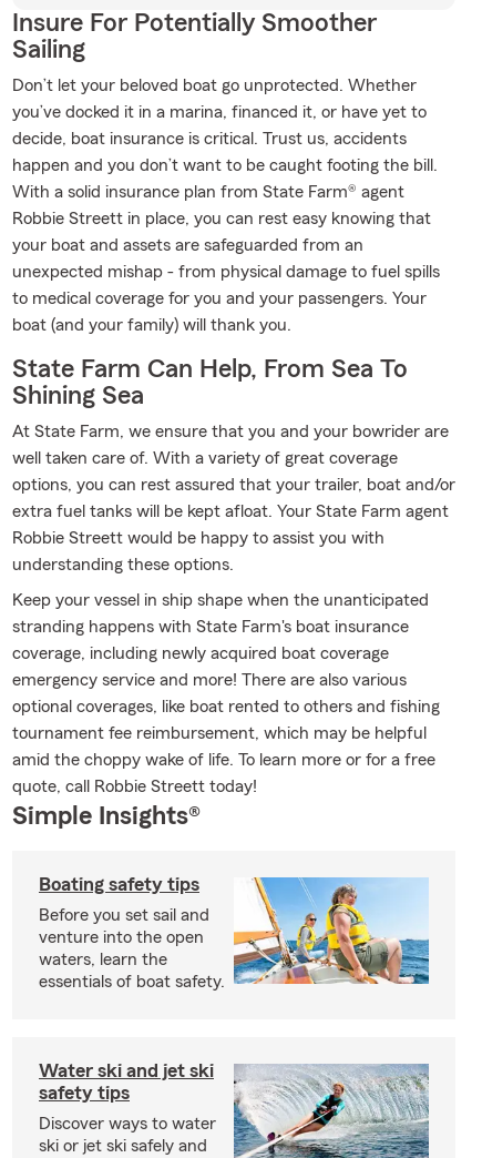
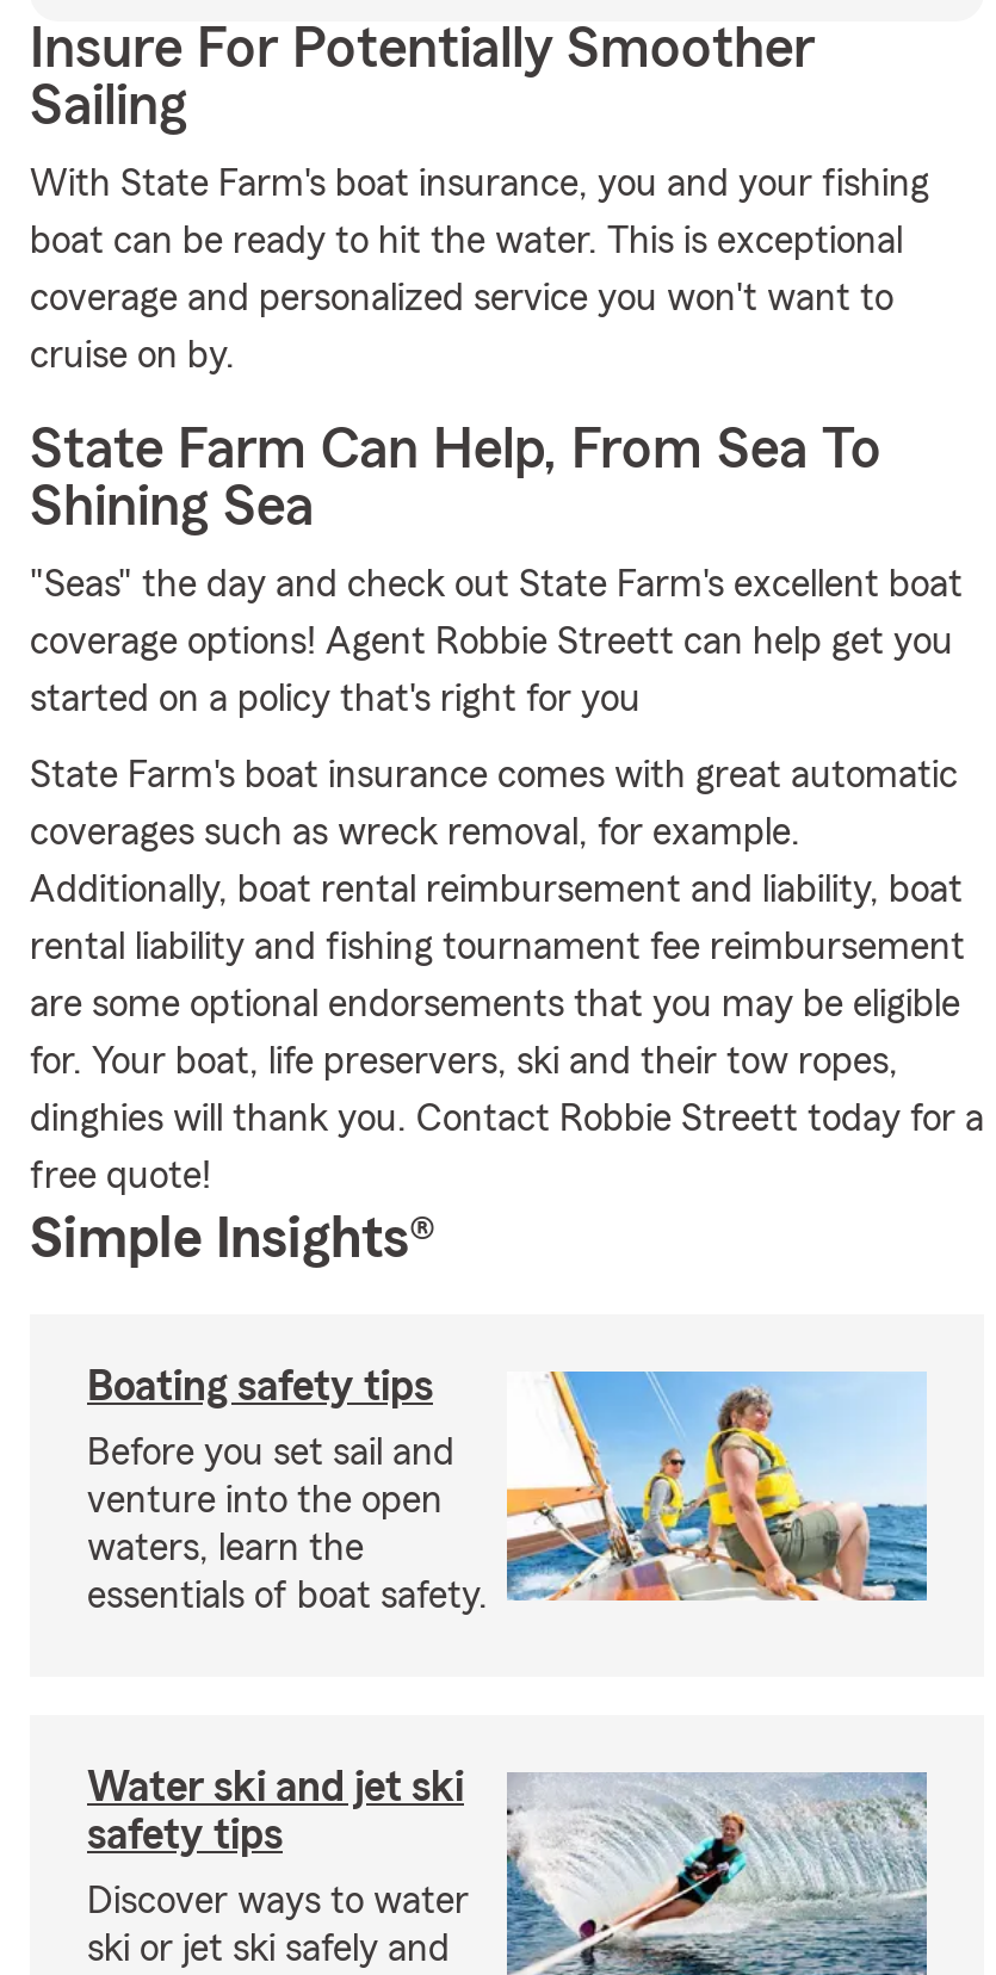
[12,77,440,334] Don’t let your beloved boat go unprotected. Whether | you’ve docked it in a marina, financed it, or have yet to | decide, boat insurance is critical. Trust us, accidents | happen and you don’t want to be caught footing the bill. | With a solid insurance plan from State Farm® agent | Robbie Streett in place, you can rest easy knowing that | your boat and assets are safeguarded from an | unexpected mishap - from physical damage to fuel spills | to medical coverage for you and your passengers. Your | boat (and your family) will thank you. -> [30,165,929,374] With State Farm's boat insurance, you and your fishing | boat can be ready to hit the water. This is exceptional | coverage and personalized service you won't want to | cruise on by.
[12,423,455,795] At State Farm, we ensure that you and your bowrider are | well taken care of. With a variety of great coverage | options, you can rest assured that your trailer, boat and/or | extra fuel tanks will be kept afloat. Your State Farm agent | Robbie Streett would be happy to assist you with | understanding these options. | Keep your vessel in ship shape when the unanticipated | stranding happens with State Farm's boat insurance | coverage, including newly acquired boat coverage | emergency service and more! There are also various | optional coverages, like boat rented to others and fishing | tournament fee reimbursement, which may be helpful | amid the choppy wake of life. To learn more or for a free | quote, call Robbie Streett today! -> [30,565,984,1195] "Seas" the day and check out State Farm's excellent boat | coverage options! Agent Robbie Streett can help get you | started on a policy that's right for you | State Farm's boat insurance comes with great automatic | coverages such as wreck removal, for example. | Additionally, boat rental reimbursement and liability, boat | rental liability and fishing tournament fee reimbursement | are some optional endorsements that you may be eligible | for. Your boat, life preservers, ski and their tow ropes, | dinghies will thank you. Contact Robbie Streett today for a | free quote!

